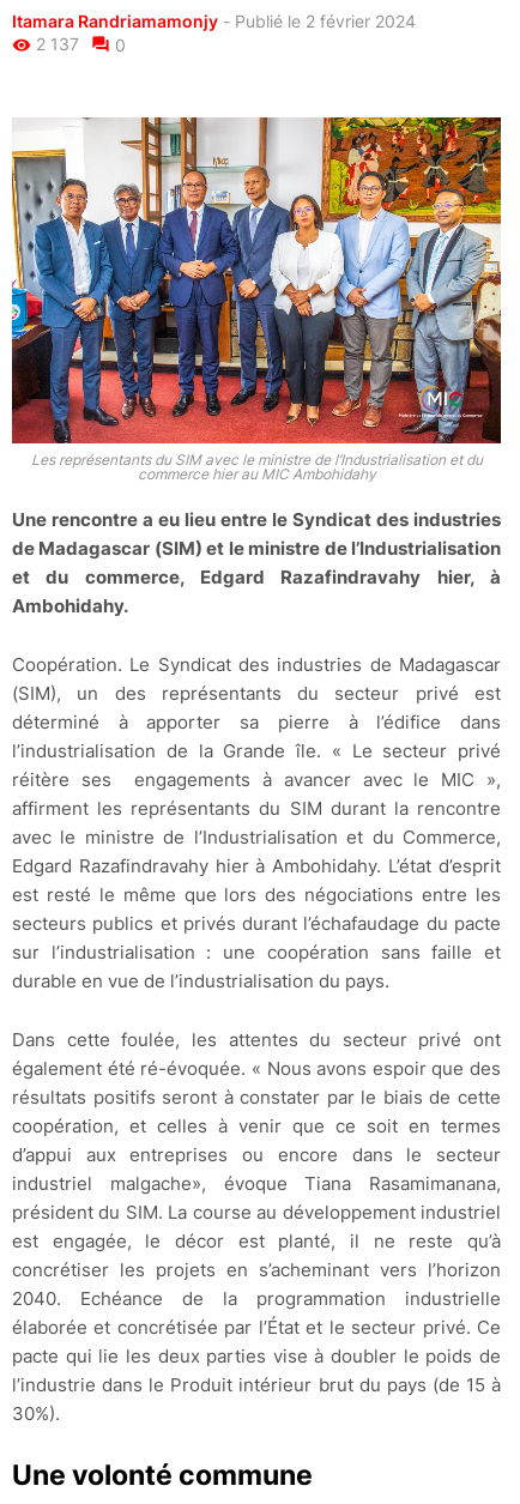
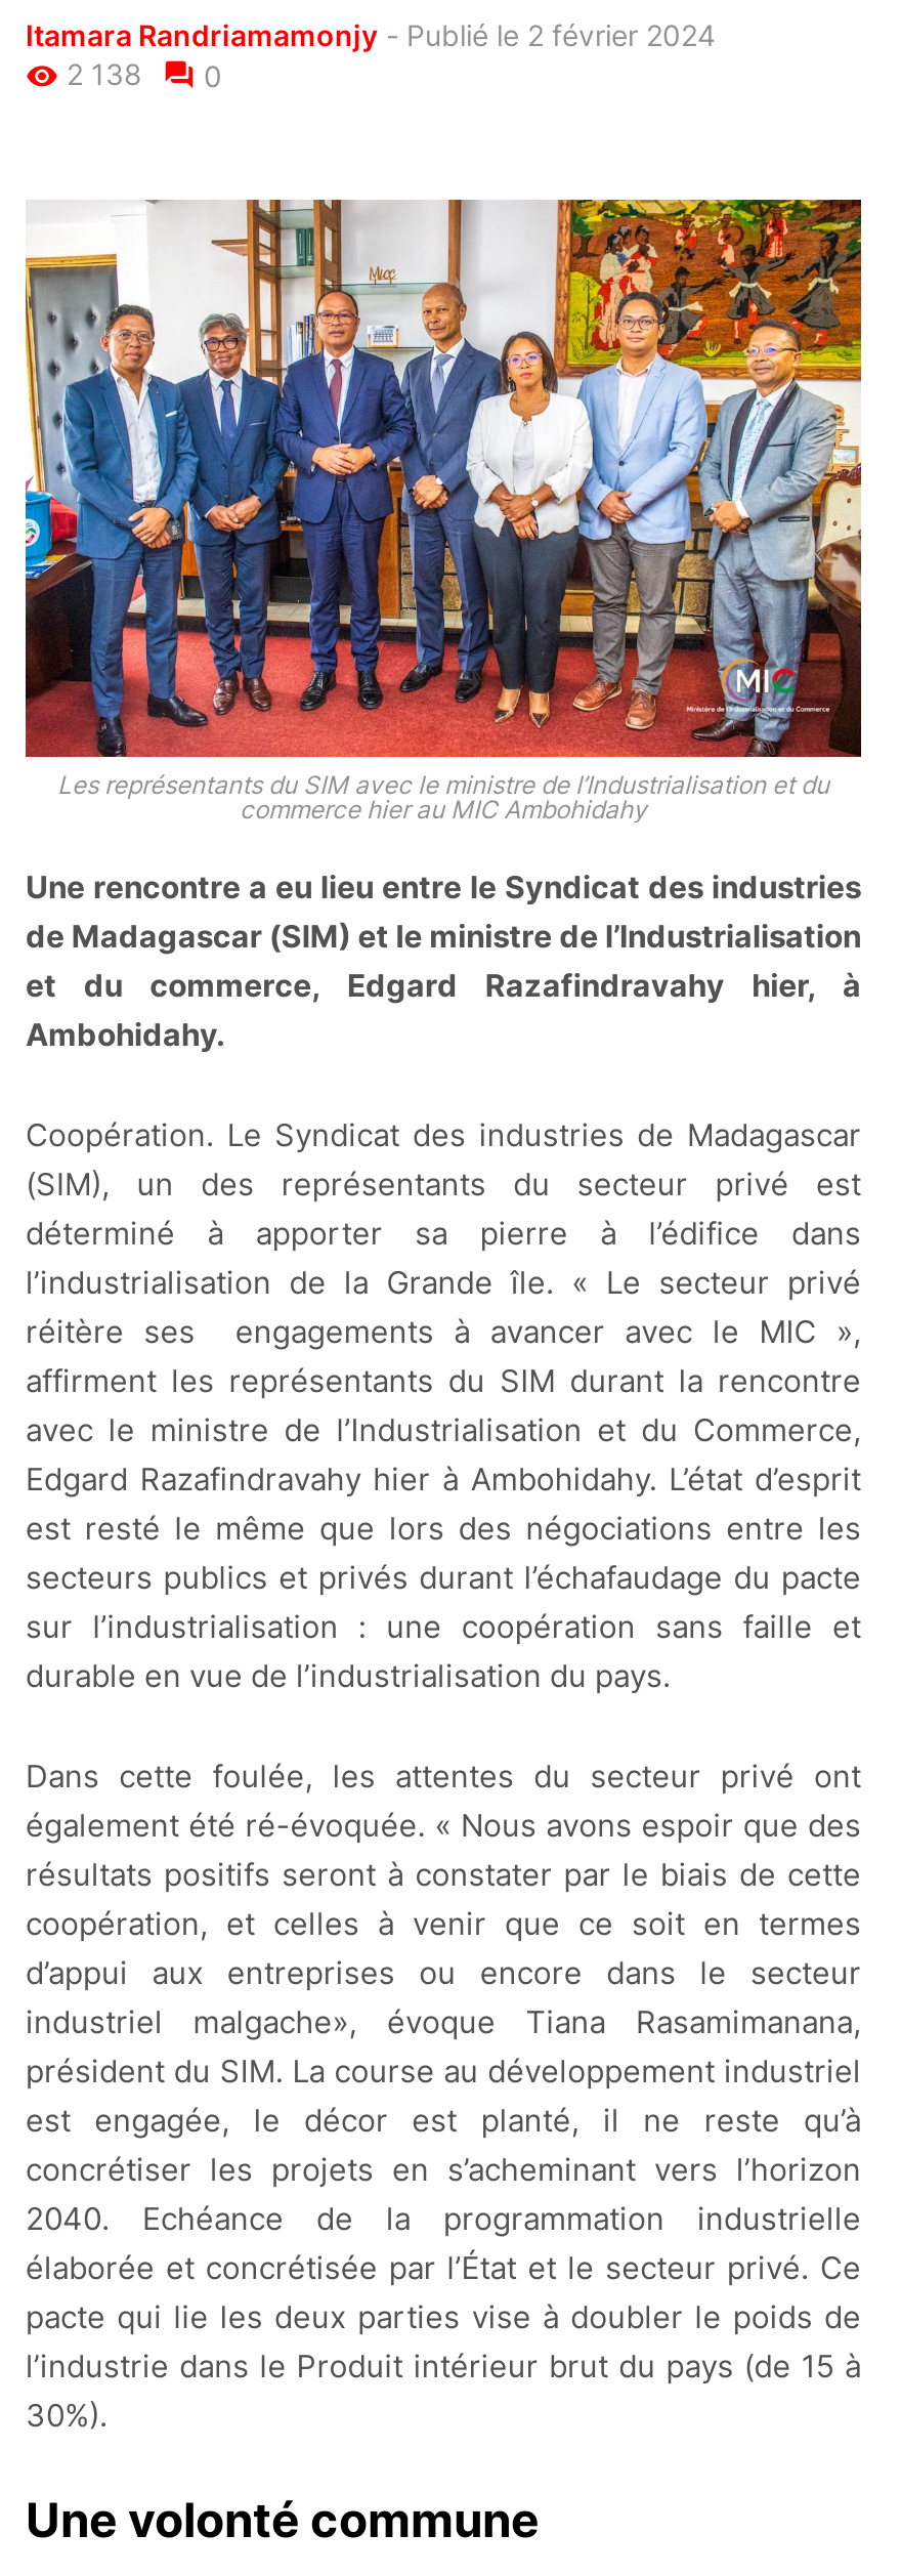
[36,34,126,55] 2 137 0 -> [67,57,222,93] 2 138 0

